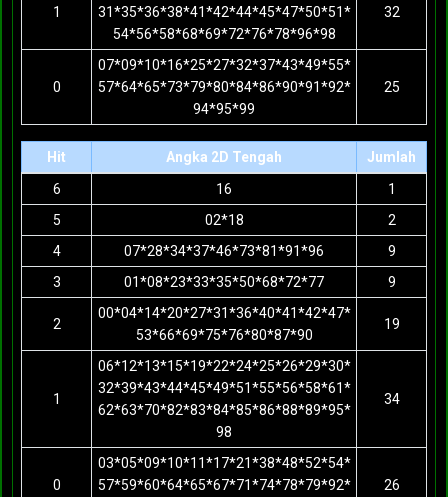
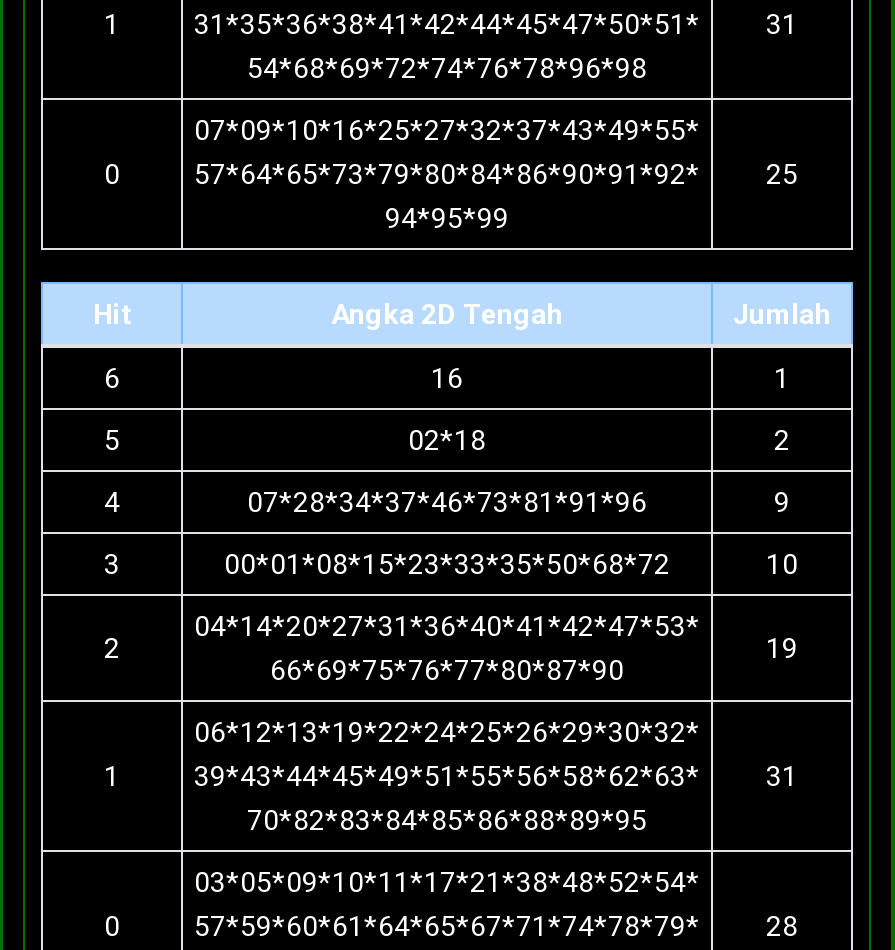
[383,3,399,19] 32 -> [766,7,798,39] 31
[112,25,335,41] 54*56*58*68*69*72*76*78*96*98 -> [247,51,647,83] 54*68*69*72*74*76*78*96*98
[124,273,324,289] 01*08*23*33*35*50*68*72*77 -> [224,547,670,579] 00*01*08*15*23*33*35*50*68*72
[387,273,395,289] 9 -> [766,547,798,579] 10
[97,304,350,320] 00*04*14*20*27*31*36*40*41*42*47* -> [194,609,700,641] 04*14*20*27*31*36*40*41*42*47*53*
[135,326,312,342] 53*66*69*75*76*80*87*90 -> [270,653,624,685] 66*69*75*76*77*80*87*90
[97,357,350,439] 06*12*13*15*19*22*24*25*26*29*30* | 32*39*43*44*45*49*51*55*56*58*61* | 62*63*70*82*83*84*85*86*88*89*95* | 98 -> [194,715,700,835] 06*12*13*19*22*24*25*26*29*30*32* | 39*43*44*45*49*51*55*56*58*62*63* | 70*82*83*84*85*86*88*89*95
[383,390,399,406] 34 -> [766,759,798,791] 31
[97,476,350,492] 57*59*60*64*65*67*71*74*78*79*92* -> [194,909,700,941] 57*59*60*61*64*65*67*71*74*78*79*
[383,476,399,492] 26 -> [766,909,798,941] 28

